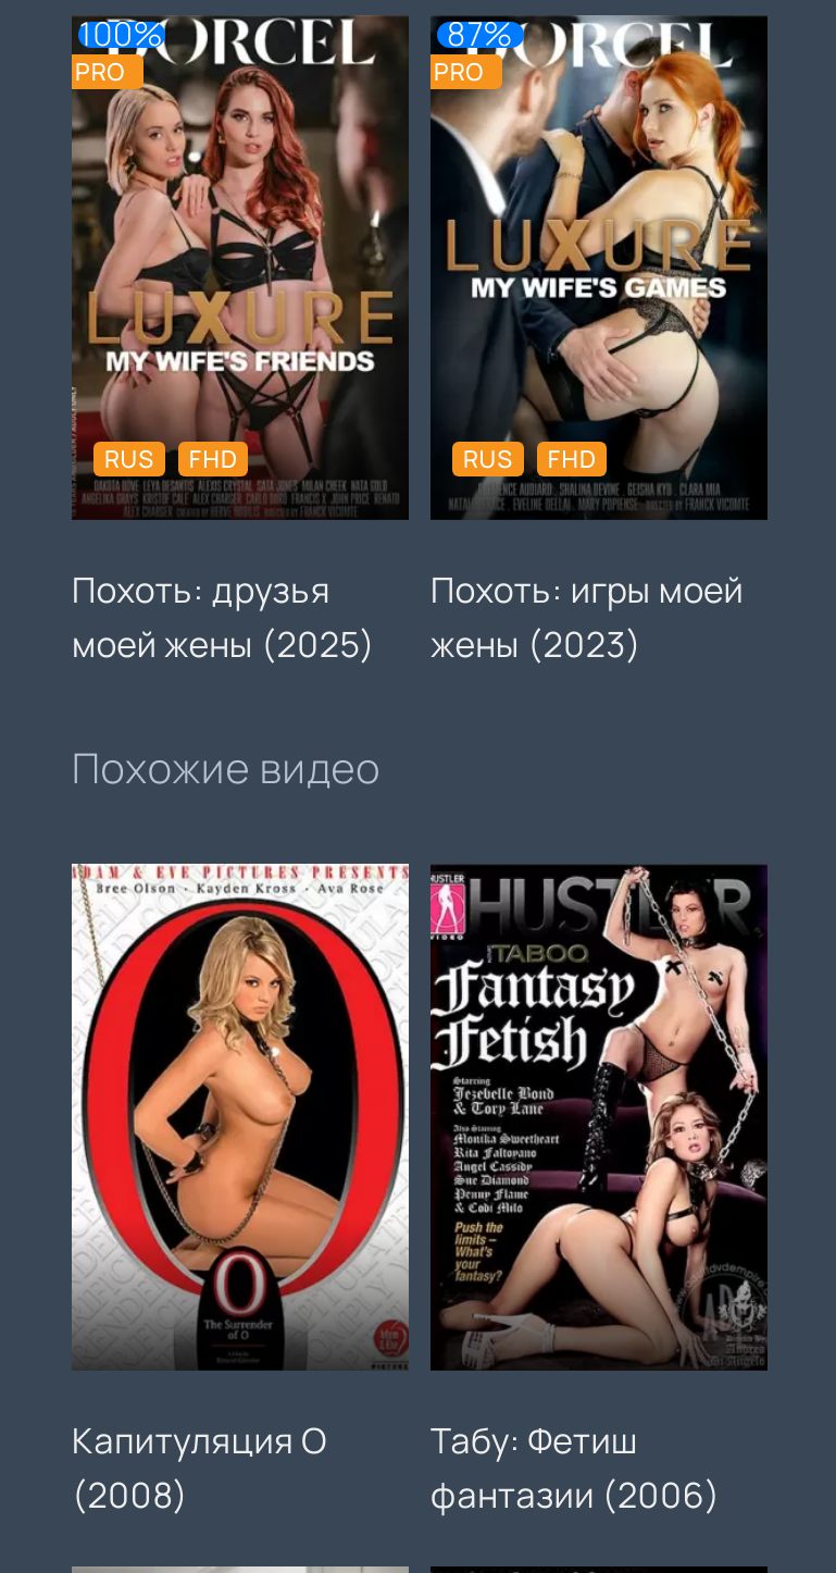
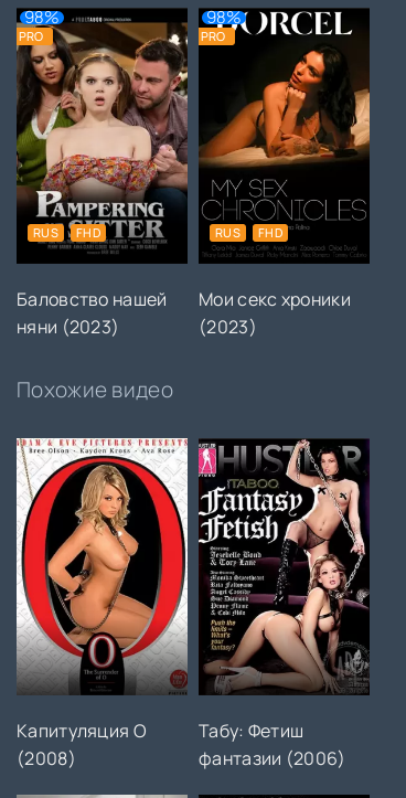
[70,10,409,516] [image] | 100% -> [17,5,189,263] [image] | 98%
[431,10,768,518] [image] | 87% -> [199,5,371,264] [image] | 98%
[72,566,376,668] Похоть: друзья | моей жены (2025) -> [17,287,167,339] Баловство нашей | няни (2023)
[431,566,744,668] Похоть: игры моей | жены (2023) -> [199,287,351,339] Мои секс хроники | (2023)

